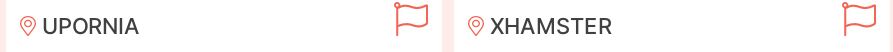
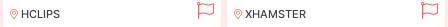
[42,12,140,40] UPORNIA -> [21,7,60,21] HCLIPS

